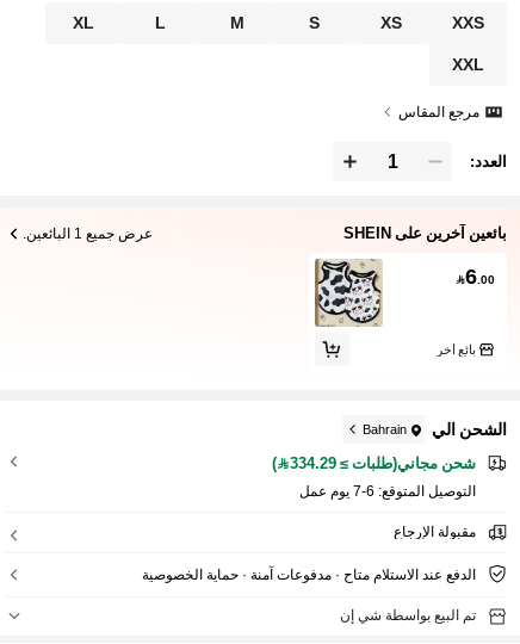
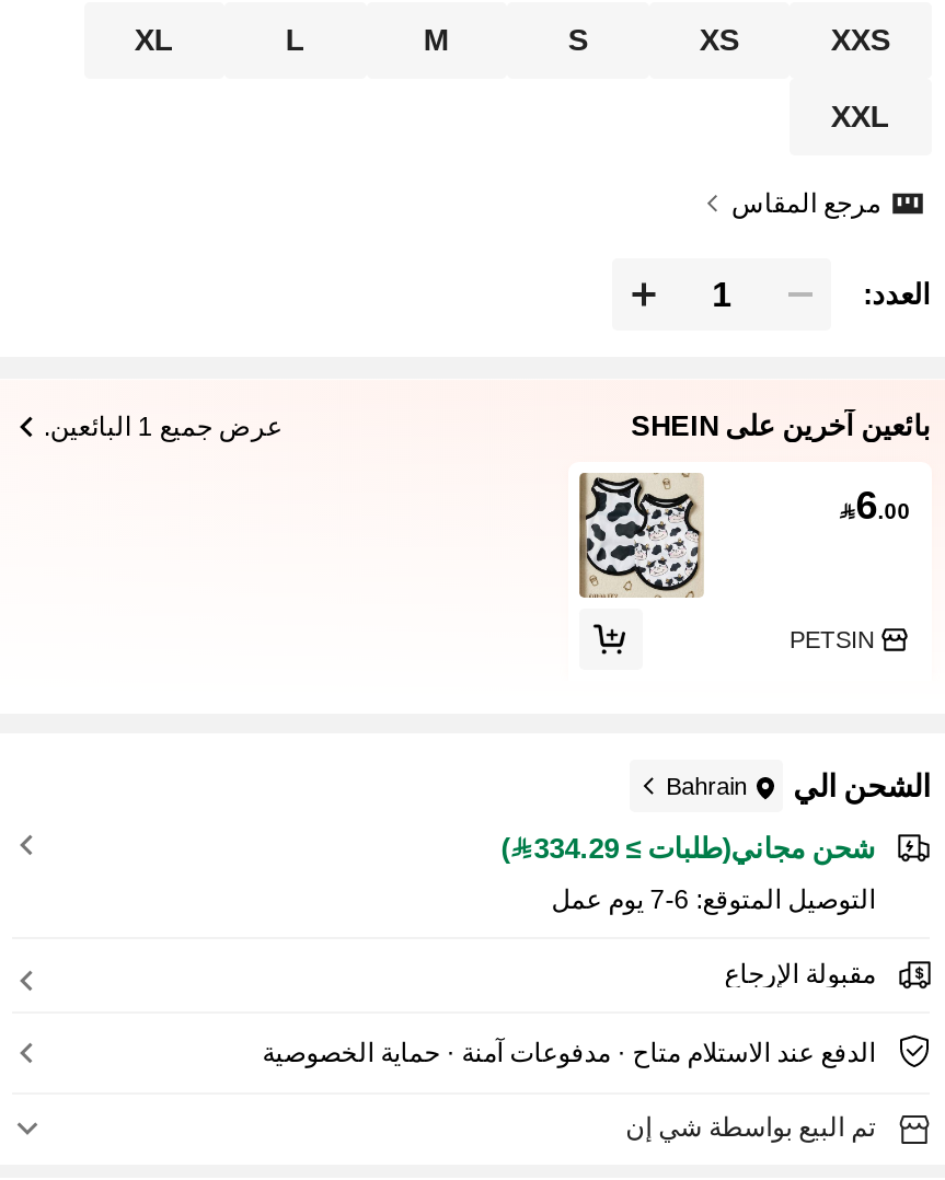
[437,342,476,358] بائع آخر -> [790,626,875,655] PETSIN

